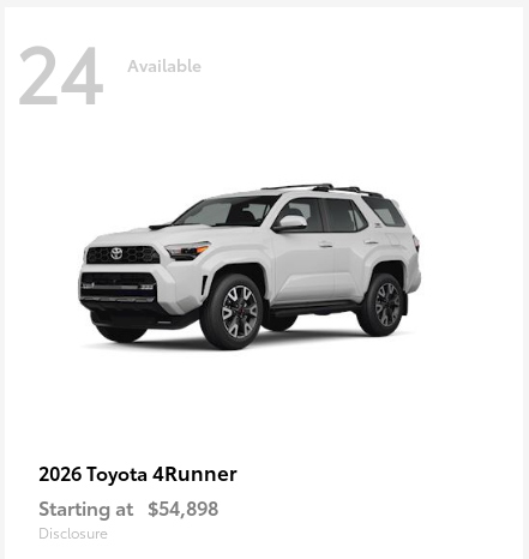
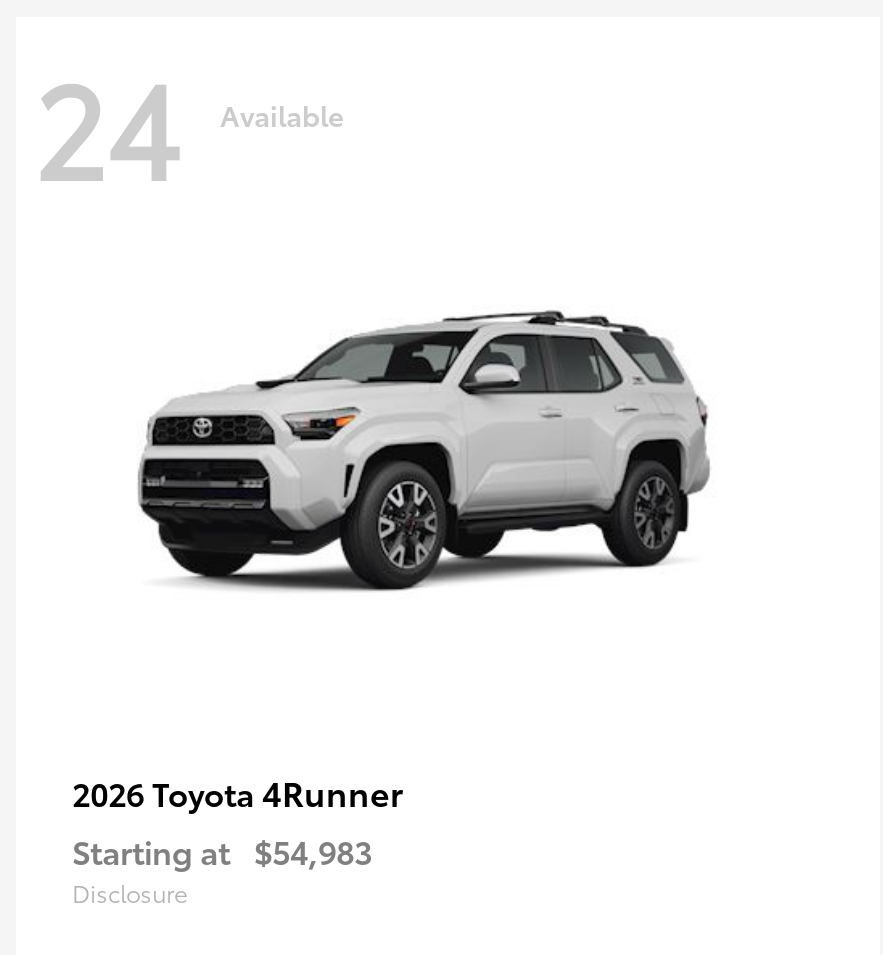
[38,493,218,520] Starting at $54,898 -> [72,826,372,872] Starting at $54,983

